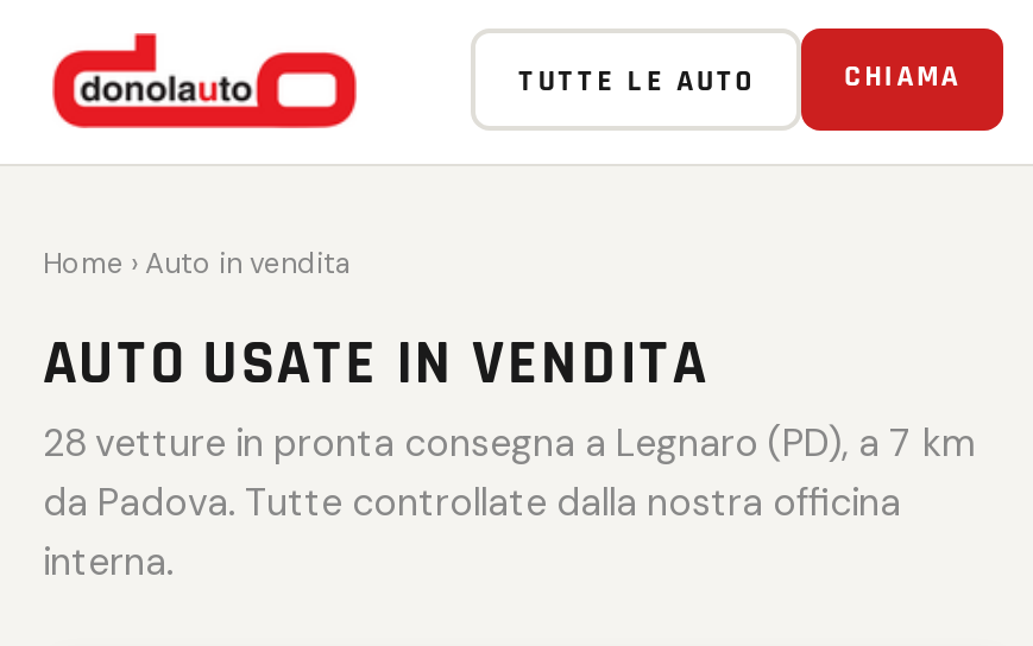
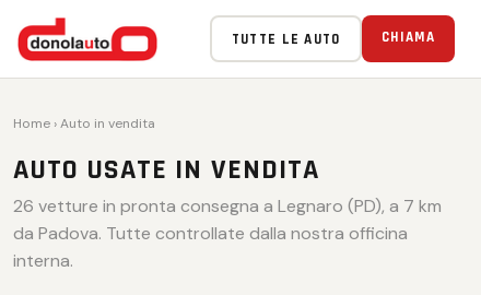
[43,418,972,468] 28 vetture in pronta consegna a Legnaro (PD), a 7 km -> [13,194,442,217] 26 vetture in pronta consegna a Legnaro (PD), a 7 km

